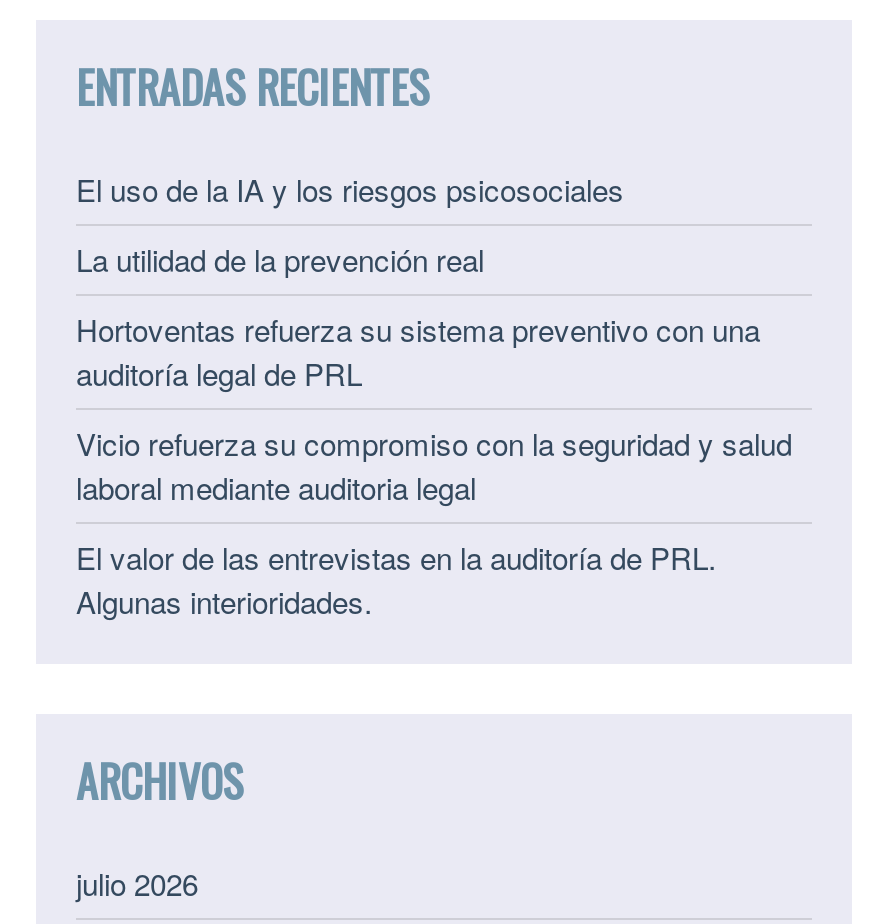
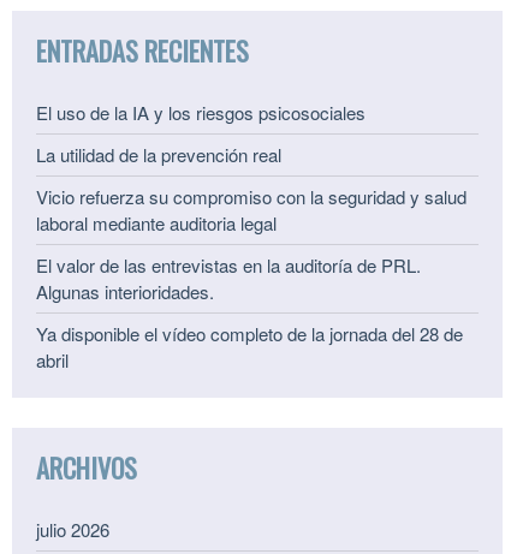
[76,308,760,394] Hortoventas refuerza su sistema preventivo con una | auditoría legal de PRL -> none
moved [76,422,792,622] -> [36,184,466,304]: Vicio refuerza su compromiso con la seguridad y salud | laboral mediante auditoria legal | El valor de las entrevistas en la auditoría de PRL. | Algunas interioridades.
none -> [36,321,463,373] Ya disponible el vídeo completo de la jornada del 28 de | abril

